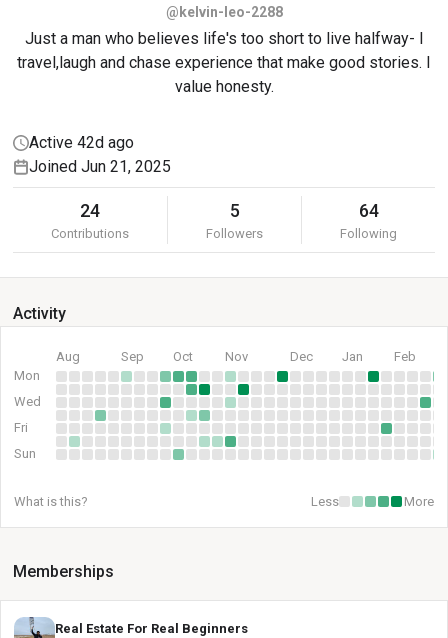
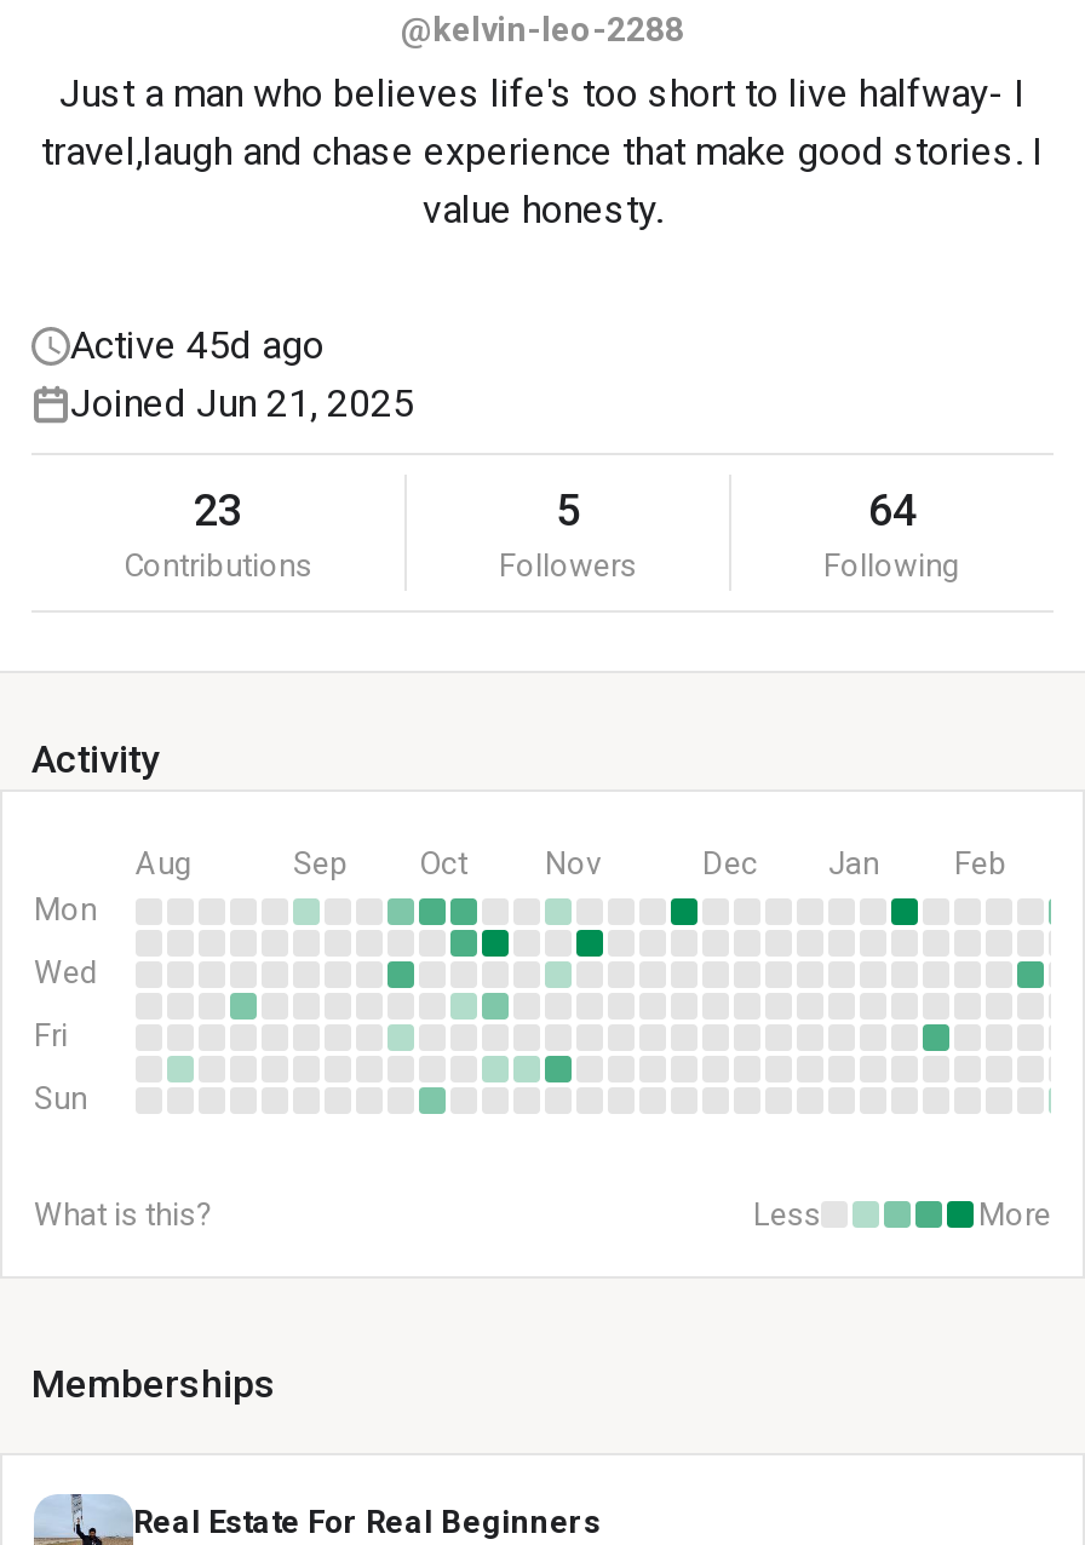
[29,133,134,152] Active 42d ago -> [70,322,325,368] Active 45d ago
[80,200,100,221] 24 -> [194,484,242,535] 23

